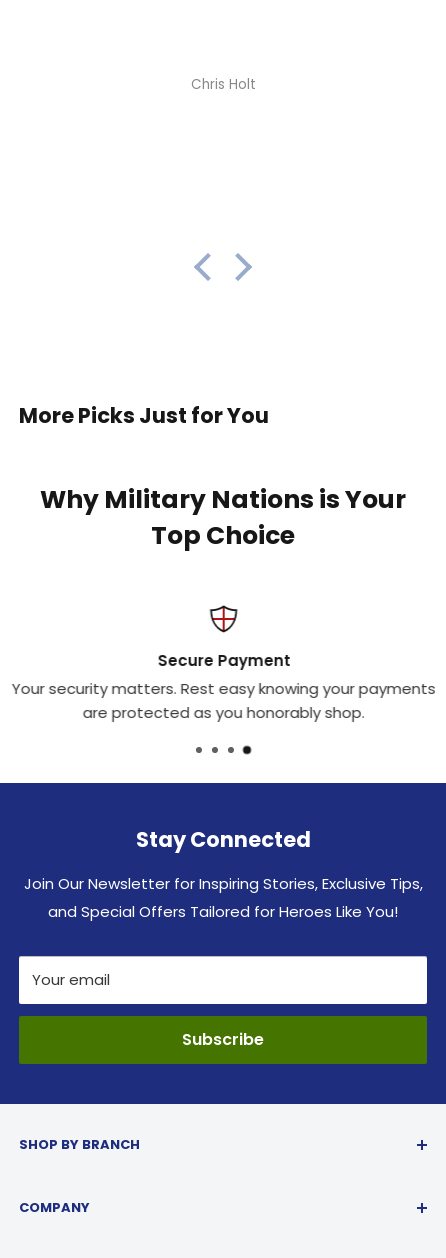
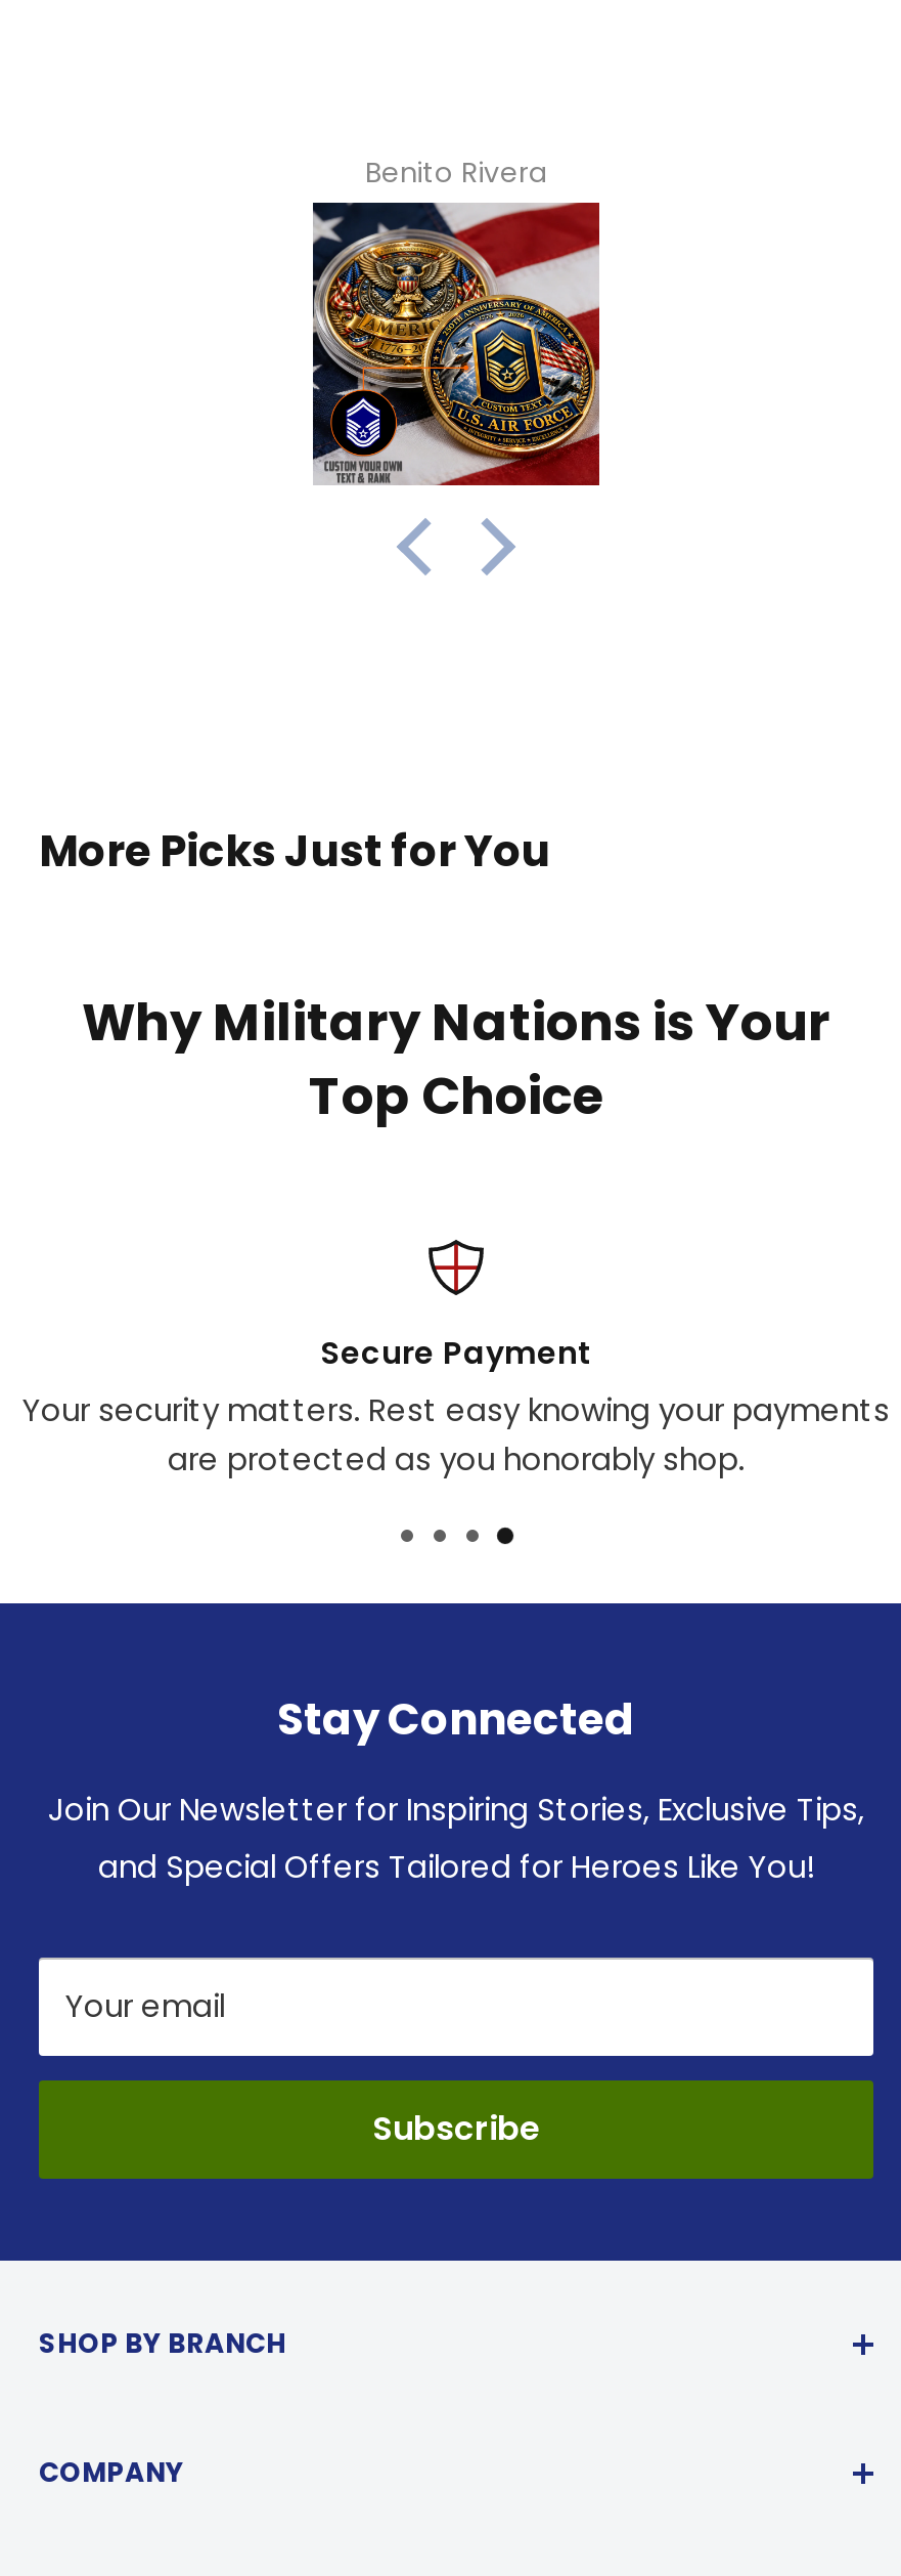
none -> [311,201,601,487] [image]
[190,74,255,93] Chris Holt -> [365,153,547,191] Benito Rivera

